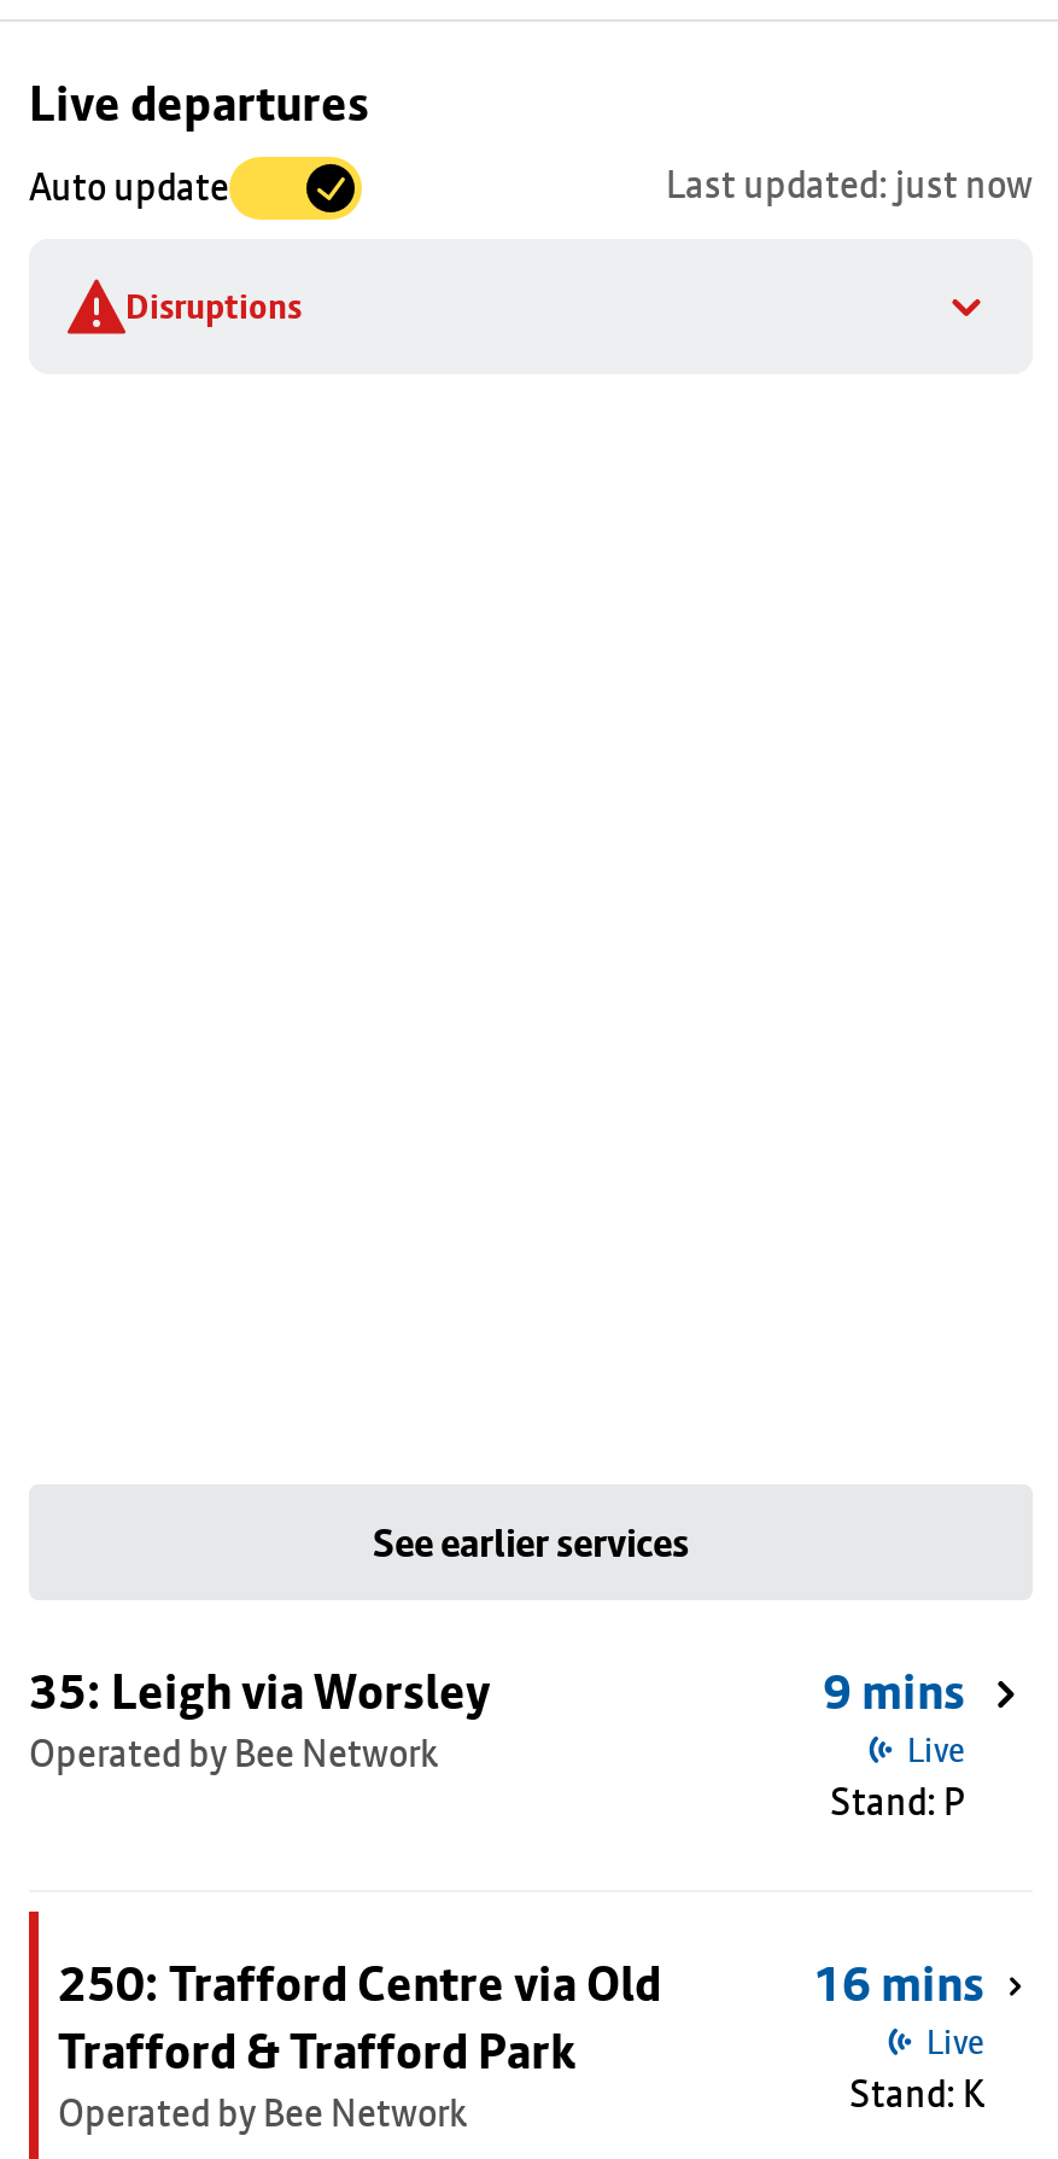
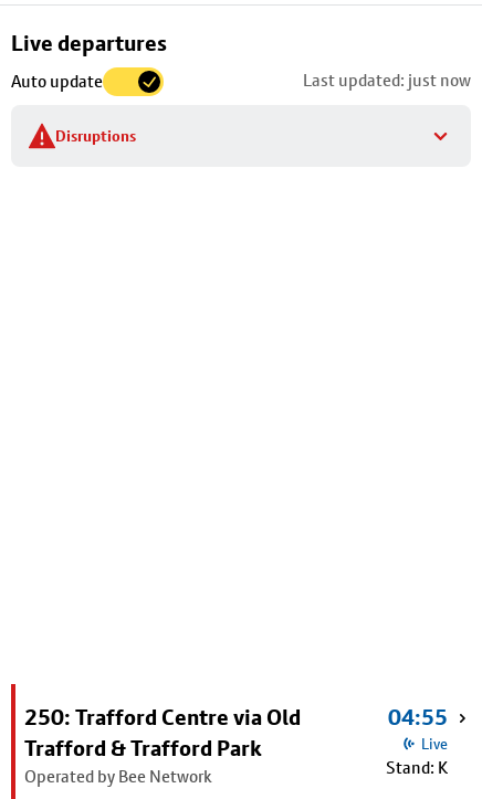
[29,1518,689,1776] See earlier services | 35: Leigh via Worsley | Operated by Bee Network -> none
[823,1663,965,1825] 9 mins | Live | Stand: P -> none
[813,1955,984,2013] 16 mins -> [388,704,448,730] 04:55

